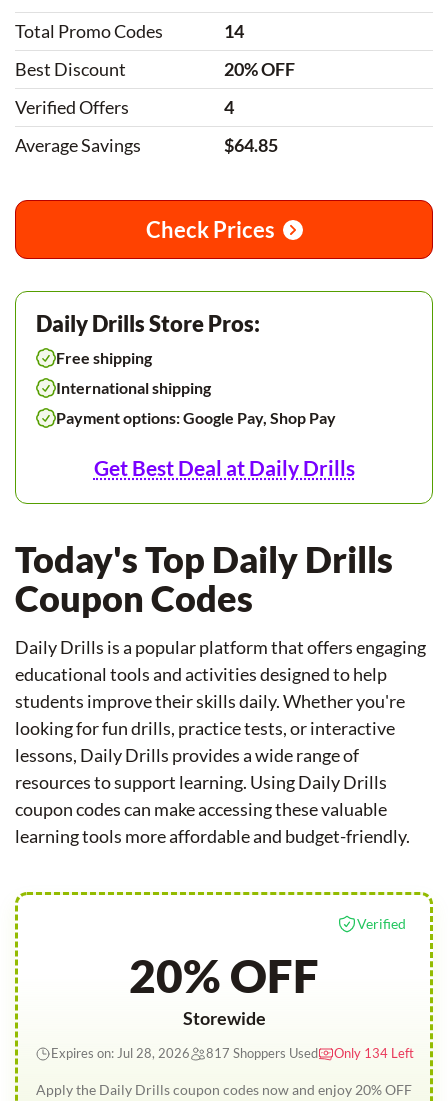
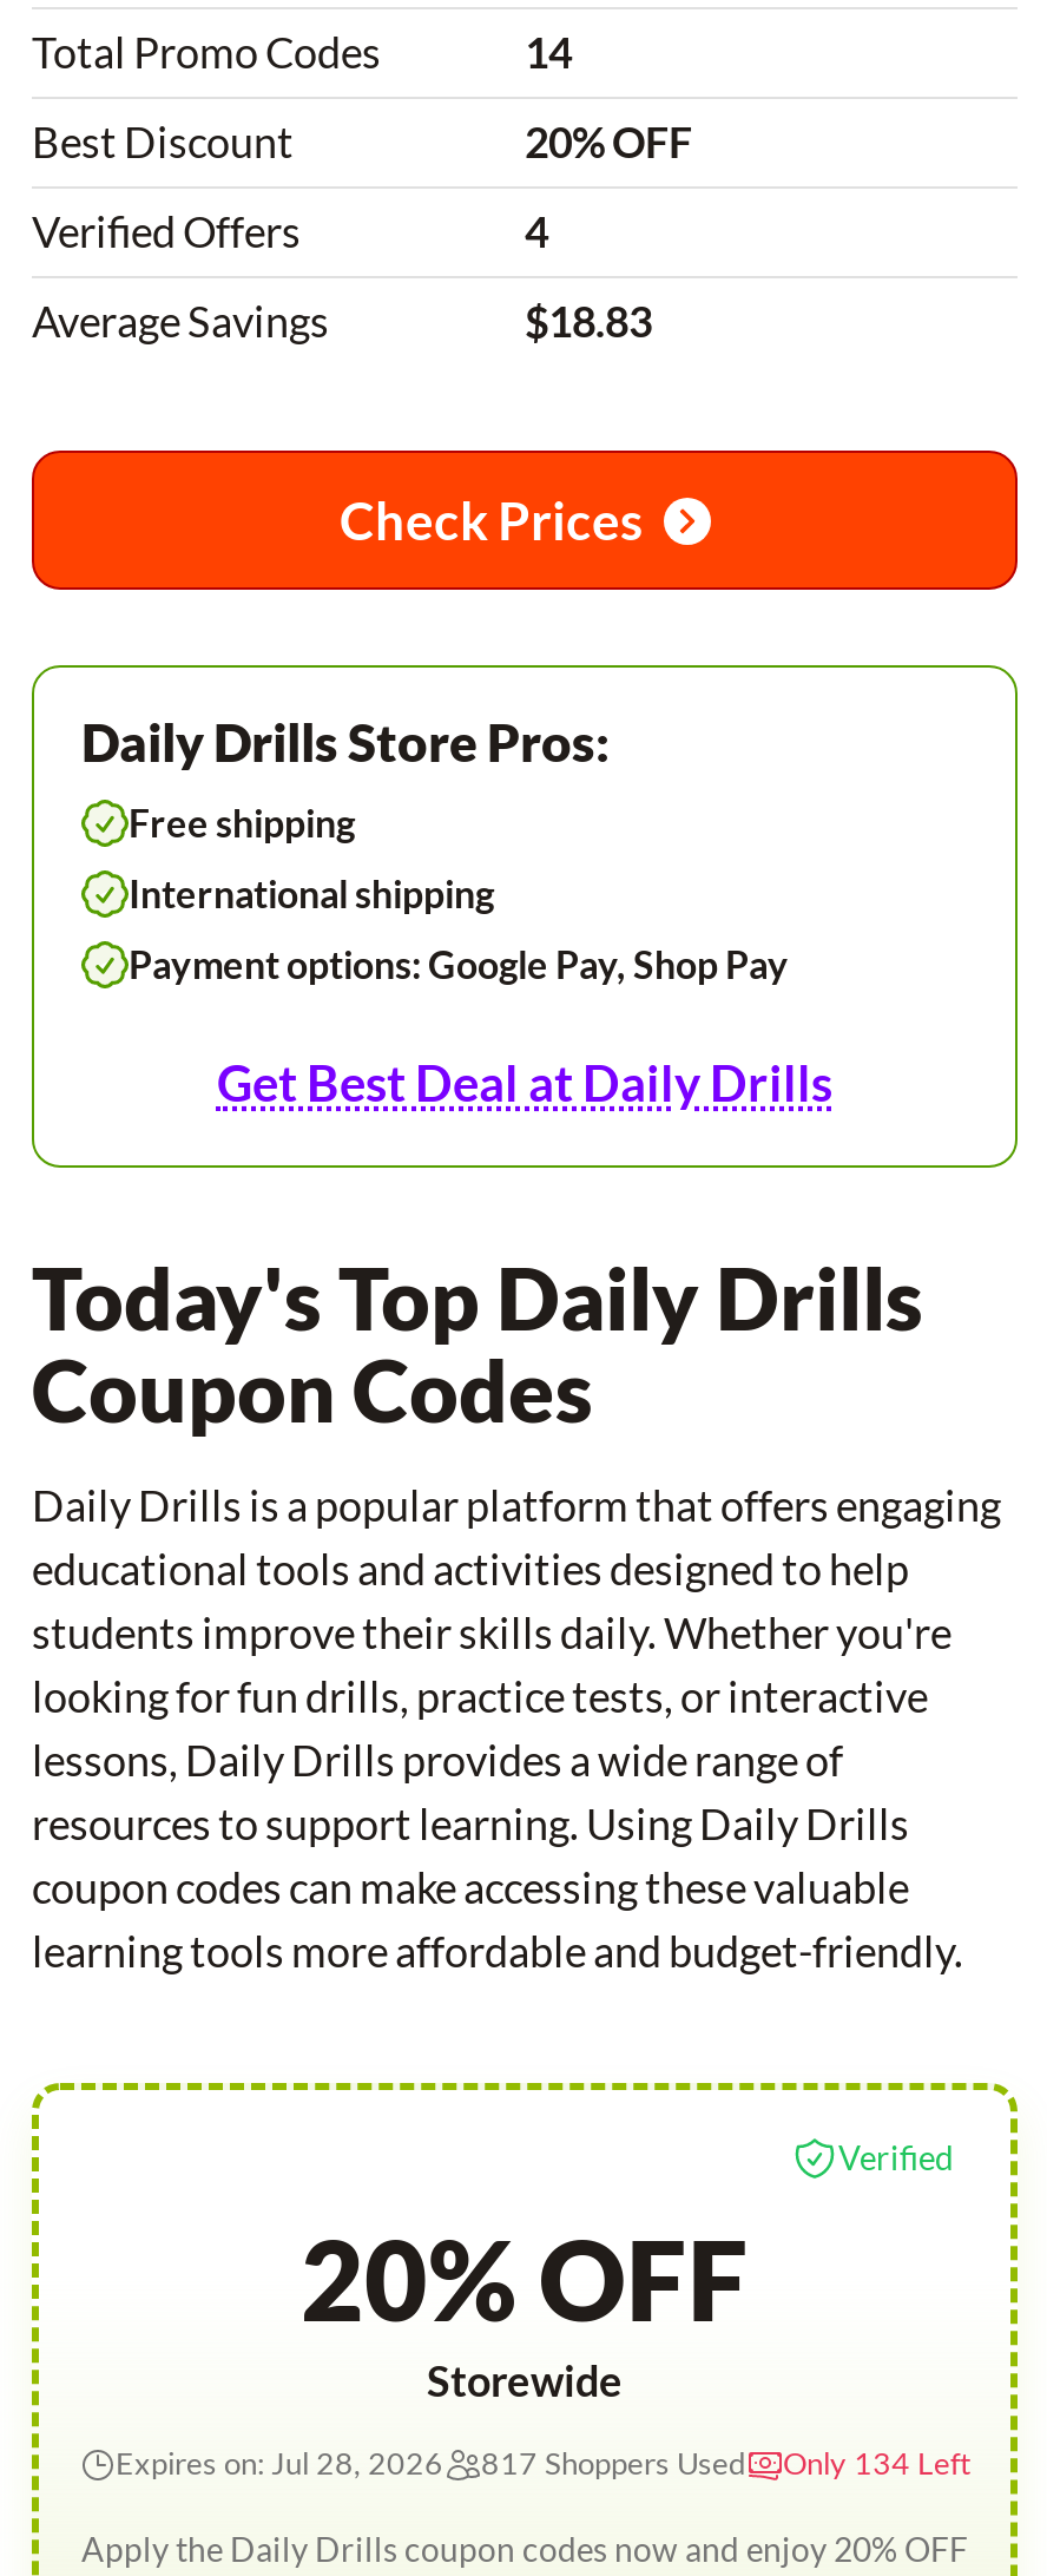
[224,134,278,156] $64.85 -> [525,295,652,347] $18.83

